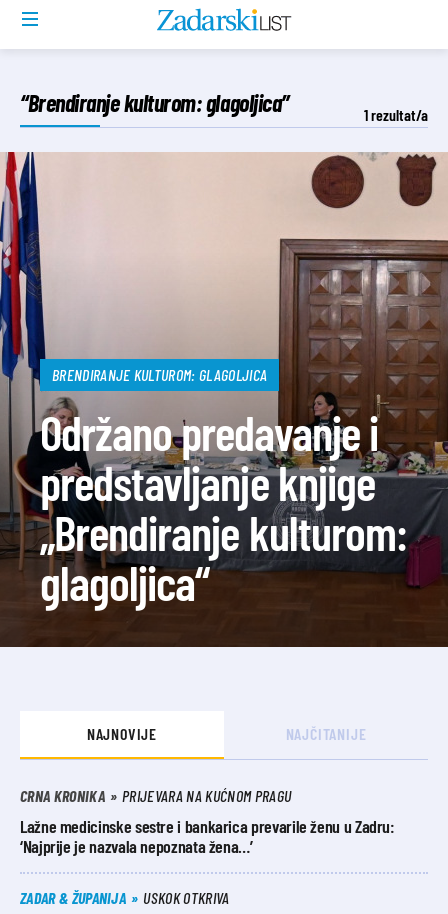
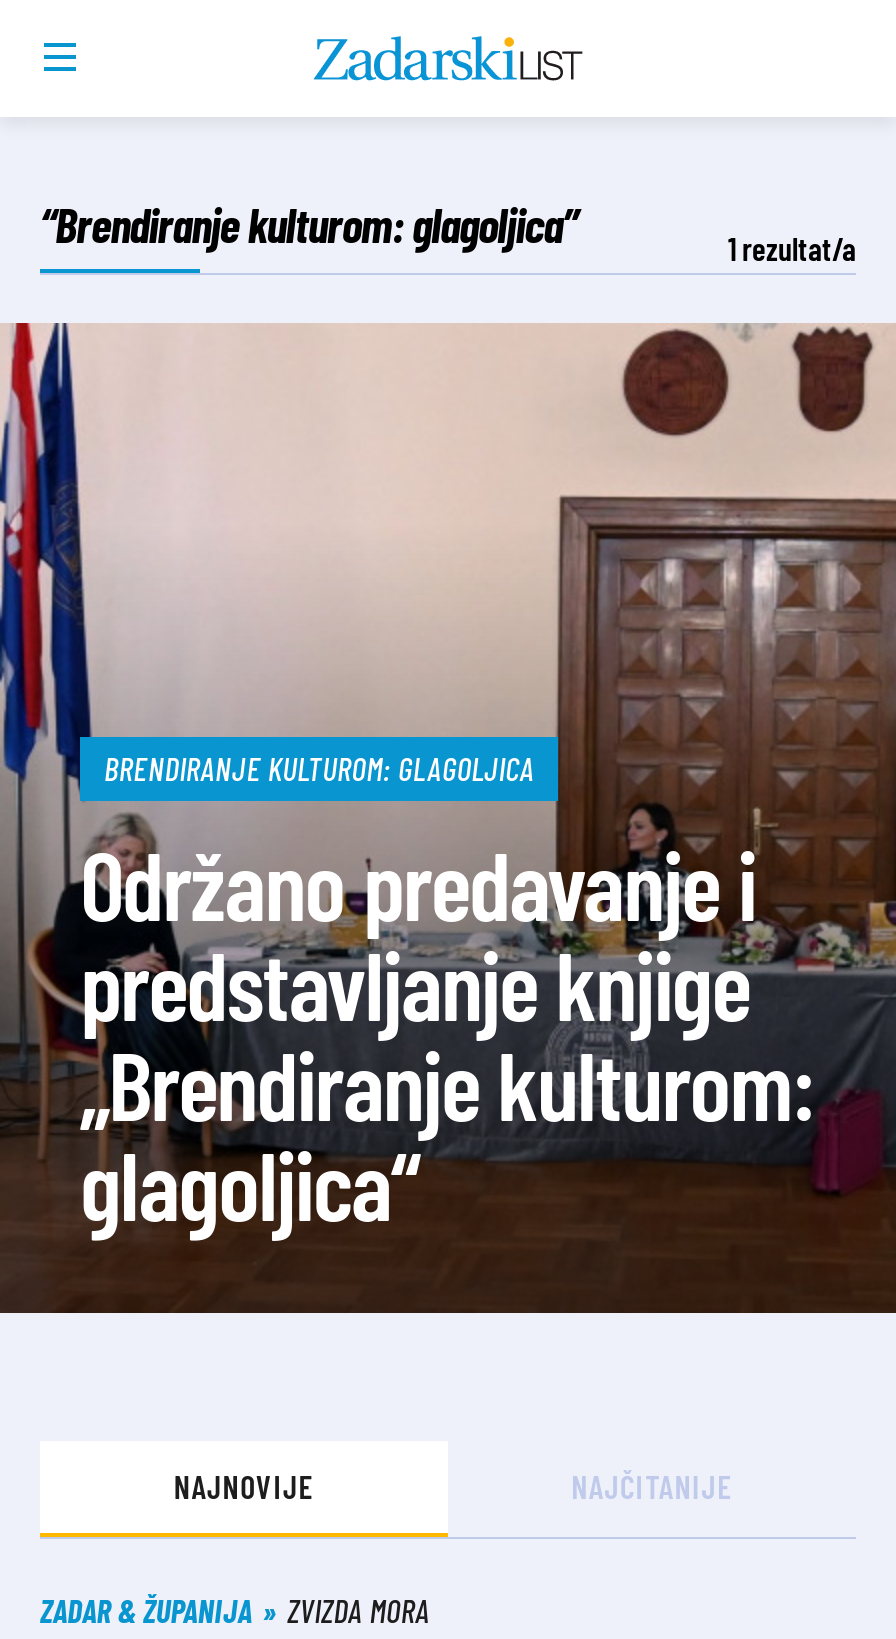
[20,786,395,857] CRNA KRONIKA | PRIJEVARA NA KUĆNOM PRAGU | Lažne medicinske sestre i bankarica prevarile ženu u Zadru: | ‘Najprije je nazvala nepoznata žena…’ -> none
[143,888,230,907] USKOK OTKRIVA -> [287,1591,430,1629] ZVIZDA MORA

